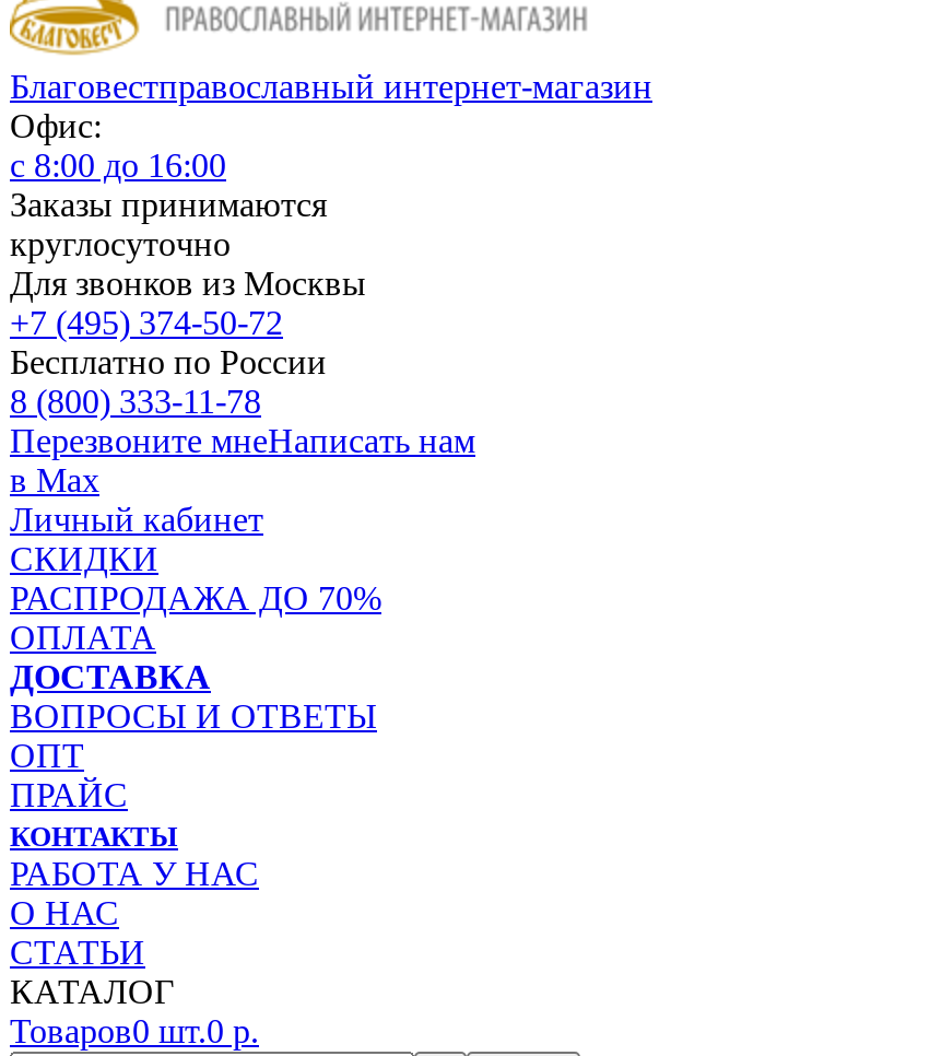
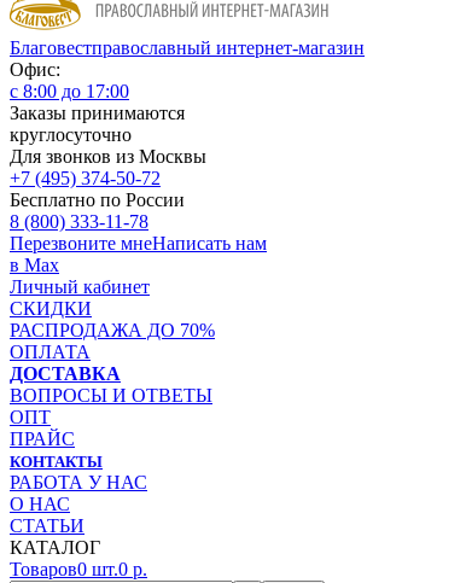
[10,146,226,184] с 8:00 до 16:00 -> [10,81,129,101] с 8:00 до 17:00

